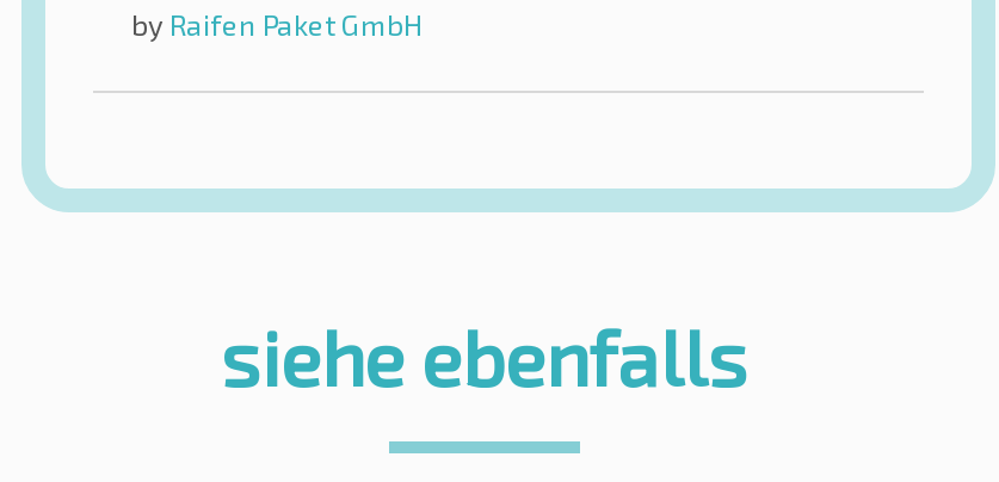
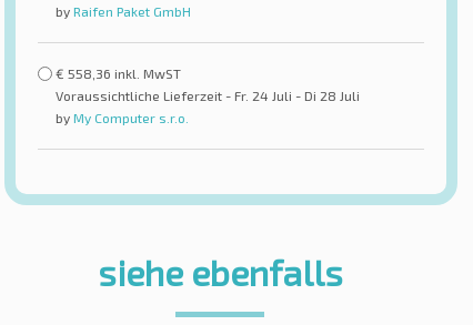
none -> [56,65,360,125] € 558,36 inkl. MwST | Voraussichtliche Lieferzeit - Fr. 24 Juli - Di 28 Juli | by My Computer s.r.o.

